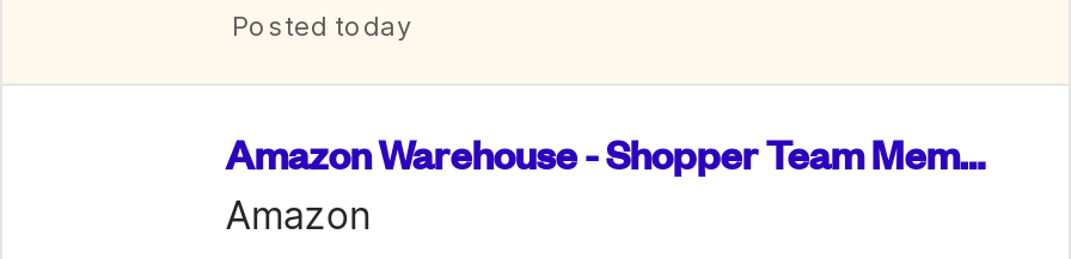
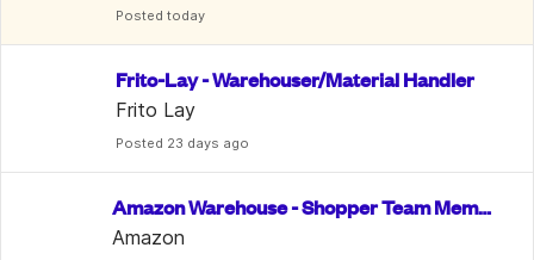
none -> [116,66,474,151] Frito-Lay - Warehouser/Material Handler | Frito Lay | Posted 23 days ago

